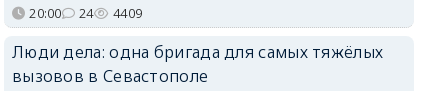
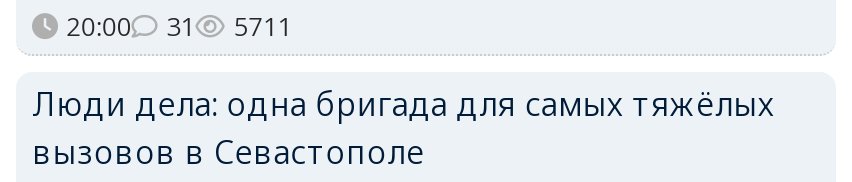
[79,4,94,22] 24 -> [166,8,195,44] 31
[113,4,142,22] 4409 -> [234,8,292,44] 5711

